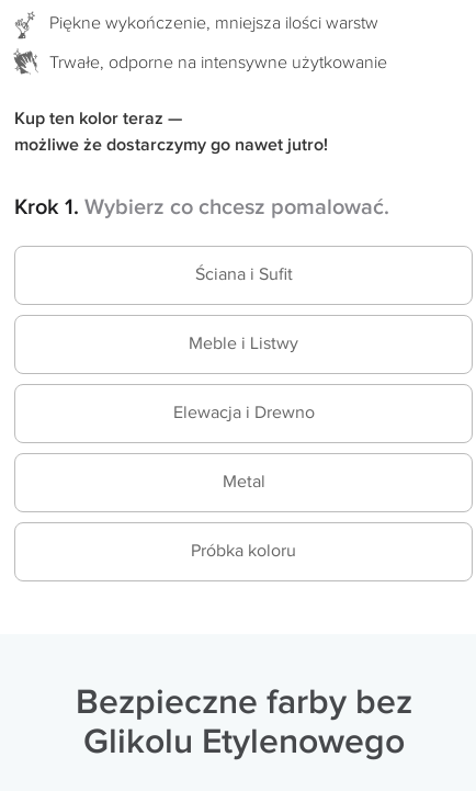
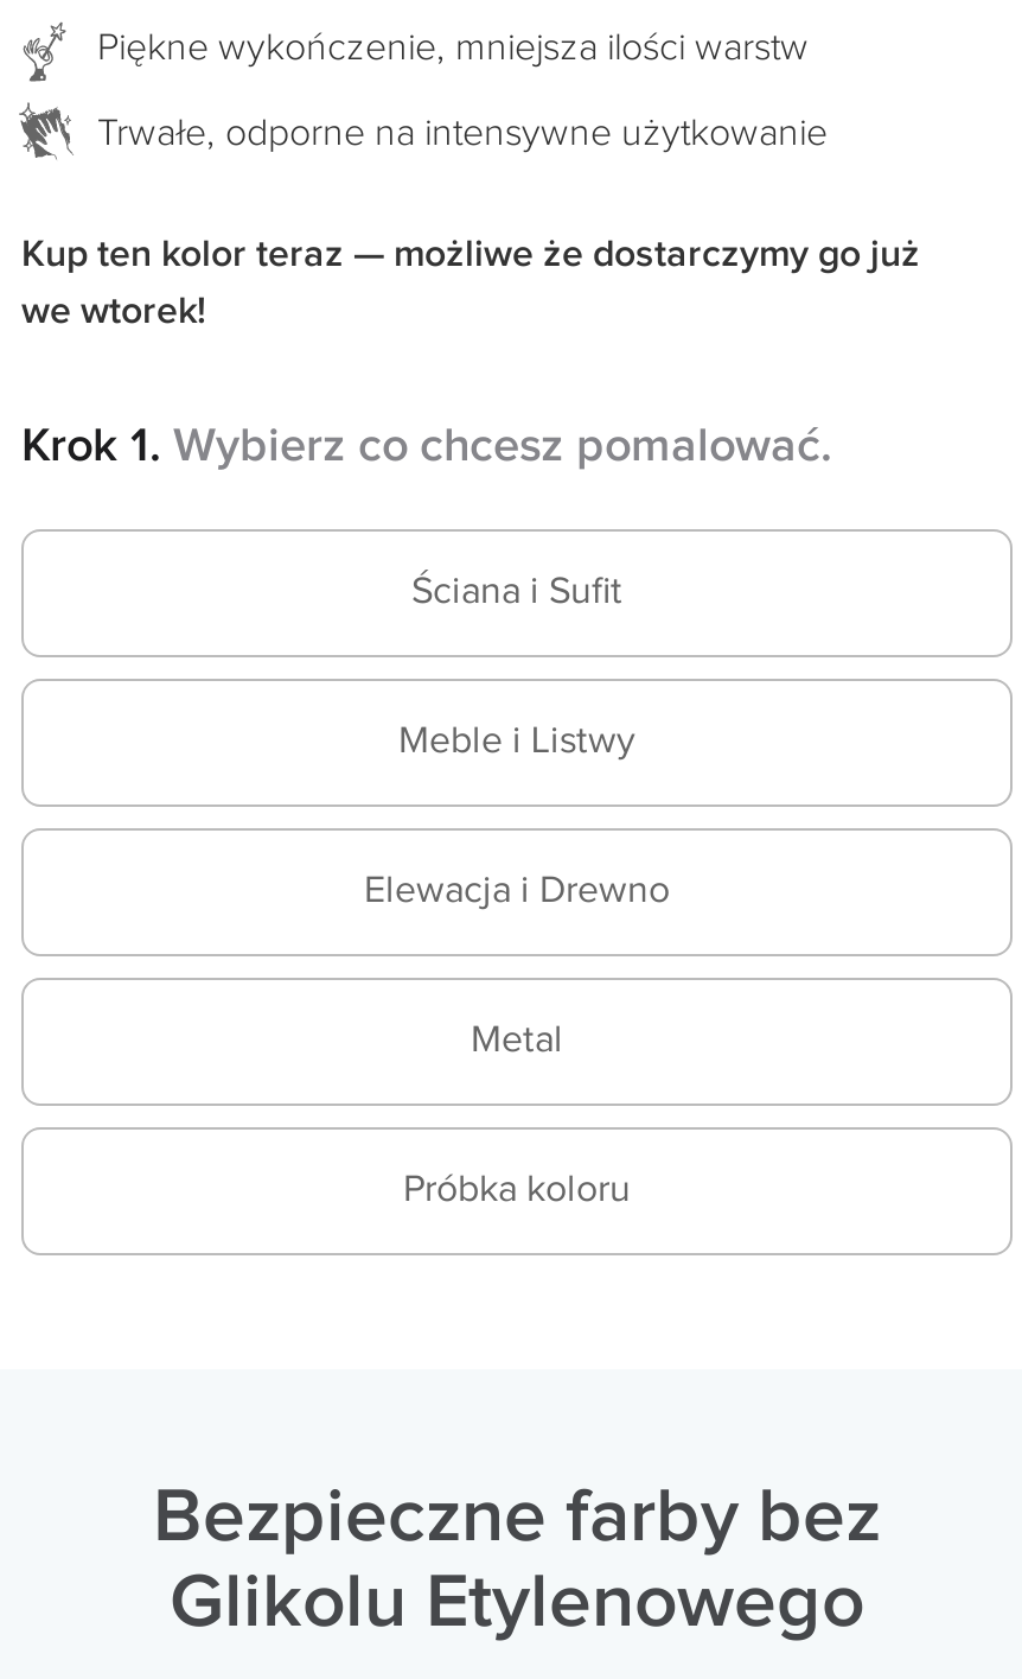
[14,109,328,156] Kup ten kolor teraz — | możliwe że dostarczymy go nawet jutro! -> [21,233,920,335] Kup ten kolor teraz — możliwe że dostarczymy go już | we wtorek!

